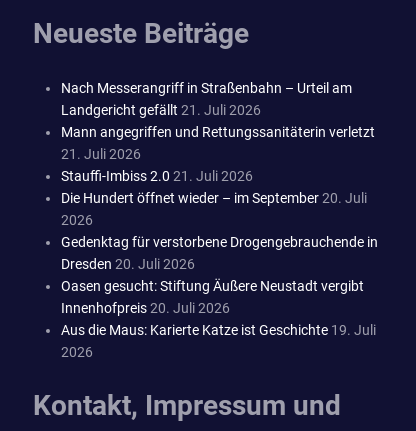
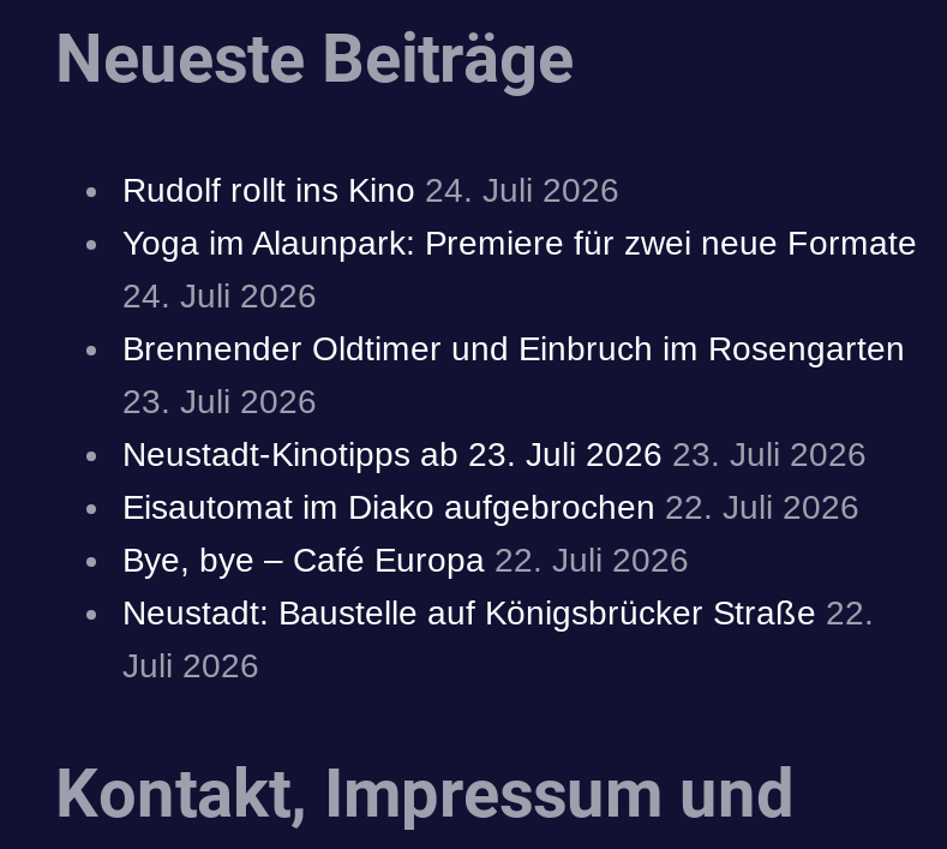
[61,80,378,360] Nach Messerangriff in Straßenbahn – Urteil am | Landgericht gefällt 21. Juli 2026 | Mann angegriffen und Rettungssanitäterin verletzt | 21. Juli 2026 | Stauffi-Imbiss 2.0 21. Juli 2026 | Die Hundert öffnet wieder – im September 20. Juli | 2026 | Gedenktag für verstorbene Drogengebrauchende in | Dresden 20. Juli 2026 | Oasen gesucht: Stiftung Äußere Neustadt vergibt | Innenhofpreis 20. Juli 2026 | Aus die Maus: Karierte Katze ist Geschichte 19. Juli | 2026 -> [122,169,917,683] Rudolf rollt ins Kino 24. Juli 2026 | Yoga im Alaunpark: Premiere für zwei neue Formate | 24. Juli 2026 | Brennender Oldtimer und Einbruch im Rosengarten | 23. Juli 2026 | Neustadt-Kinotipps ab 23. Juli 2026 23. Juli 2026 | Eisautomat im Diako aufgebrochen 22. Juli 2026 | Bye, bye – Café Europa 22. Juli 2026 | Neustadt: Baustelle auf Königsbrücker Straße 22. | Juli 2026

